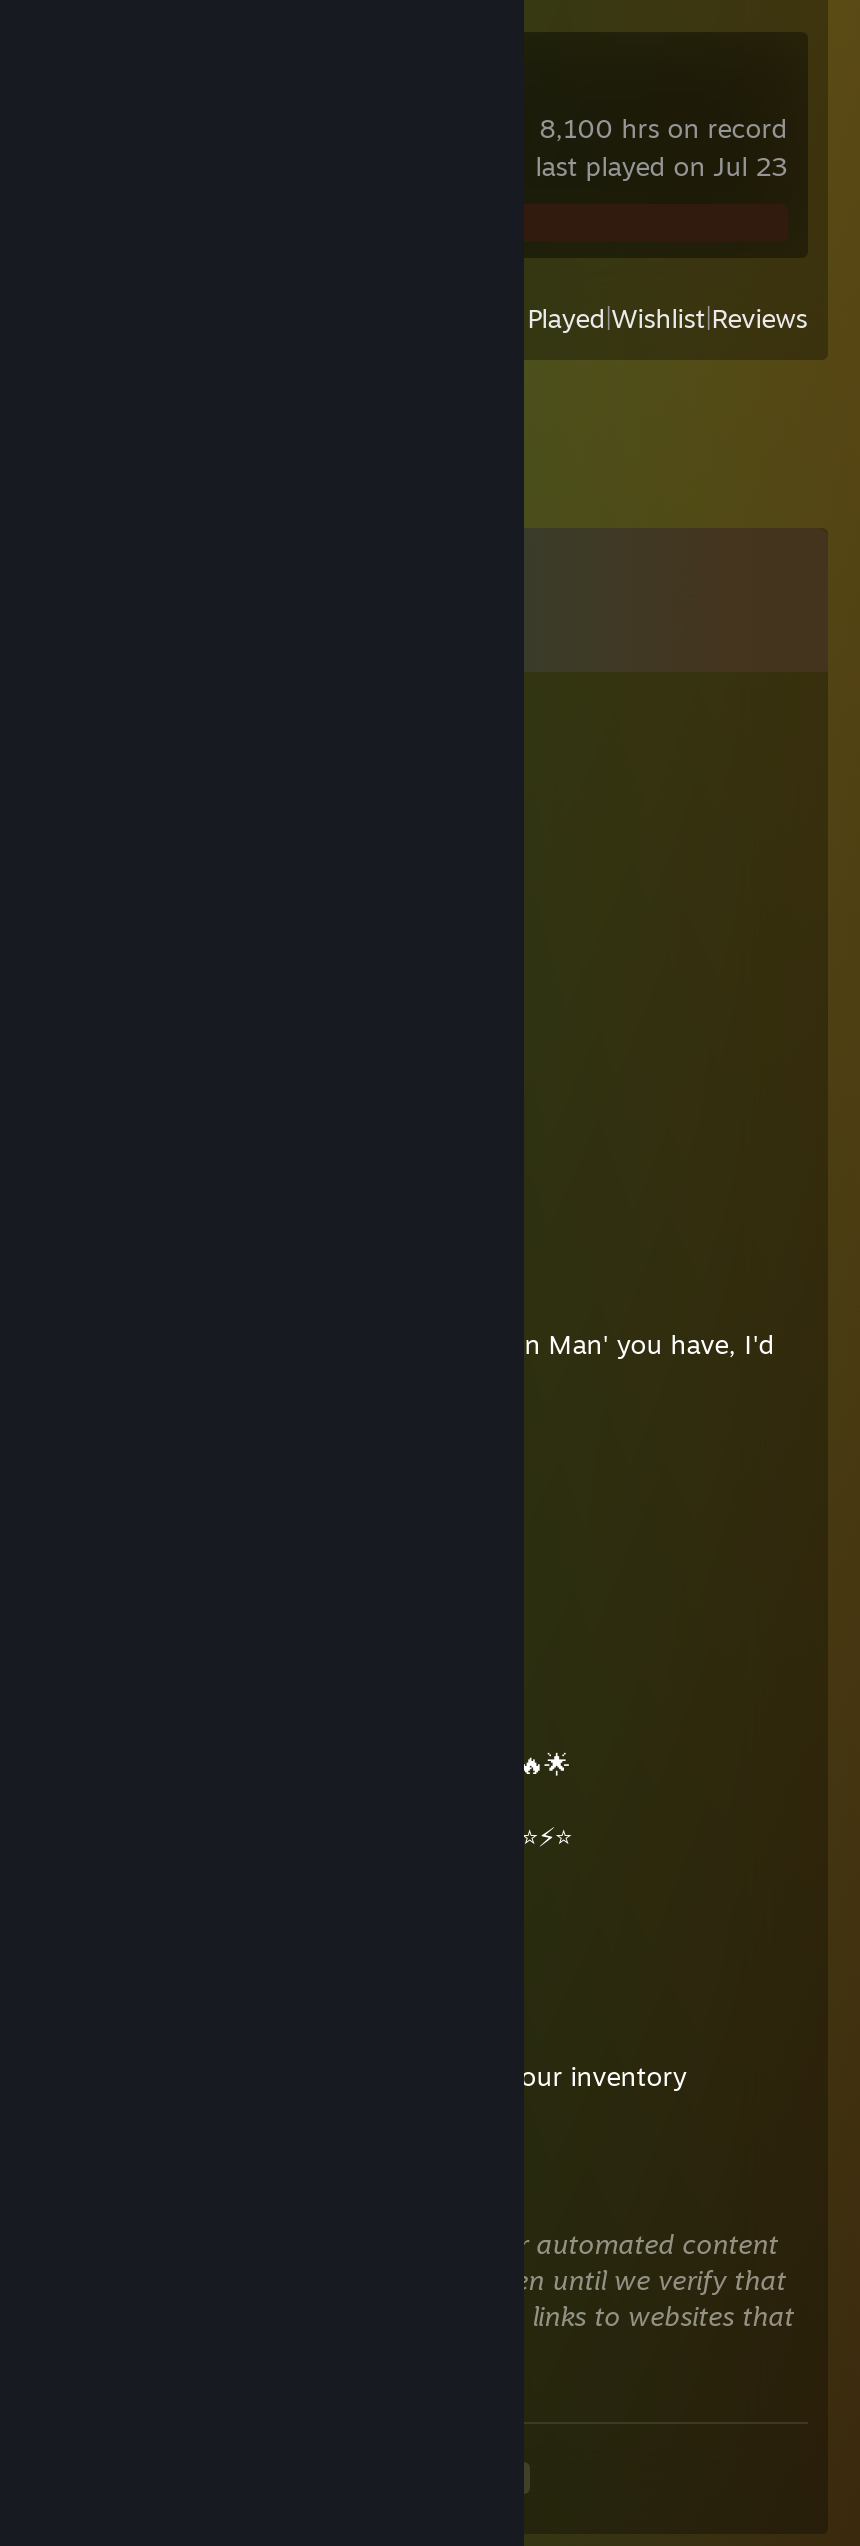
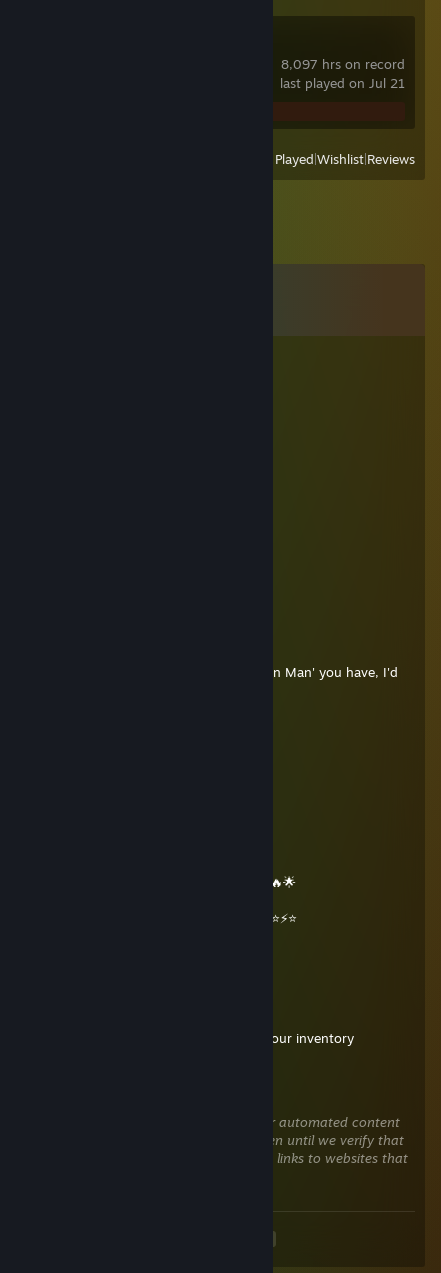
[540,112,788,144] 8,100 hrs on record -> [281,56,405,72] 8,097 hrs on record
[536,150,788,182] last played on Jul 23 -> [280,75,405,91] last played on Jul 21

